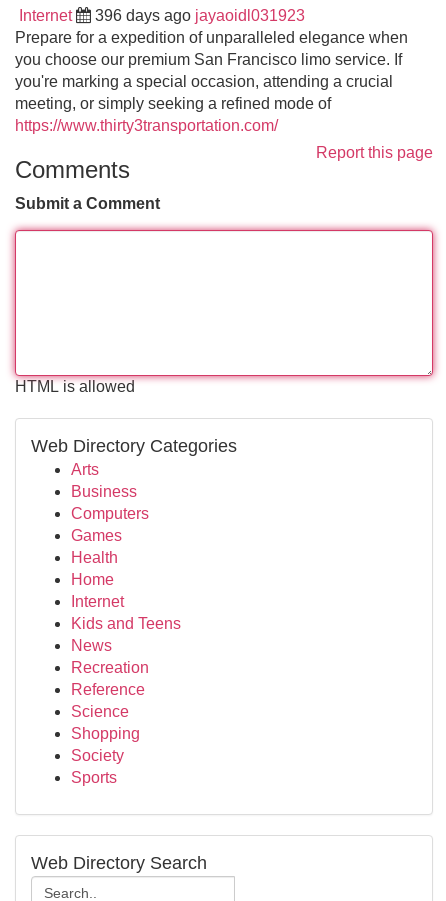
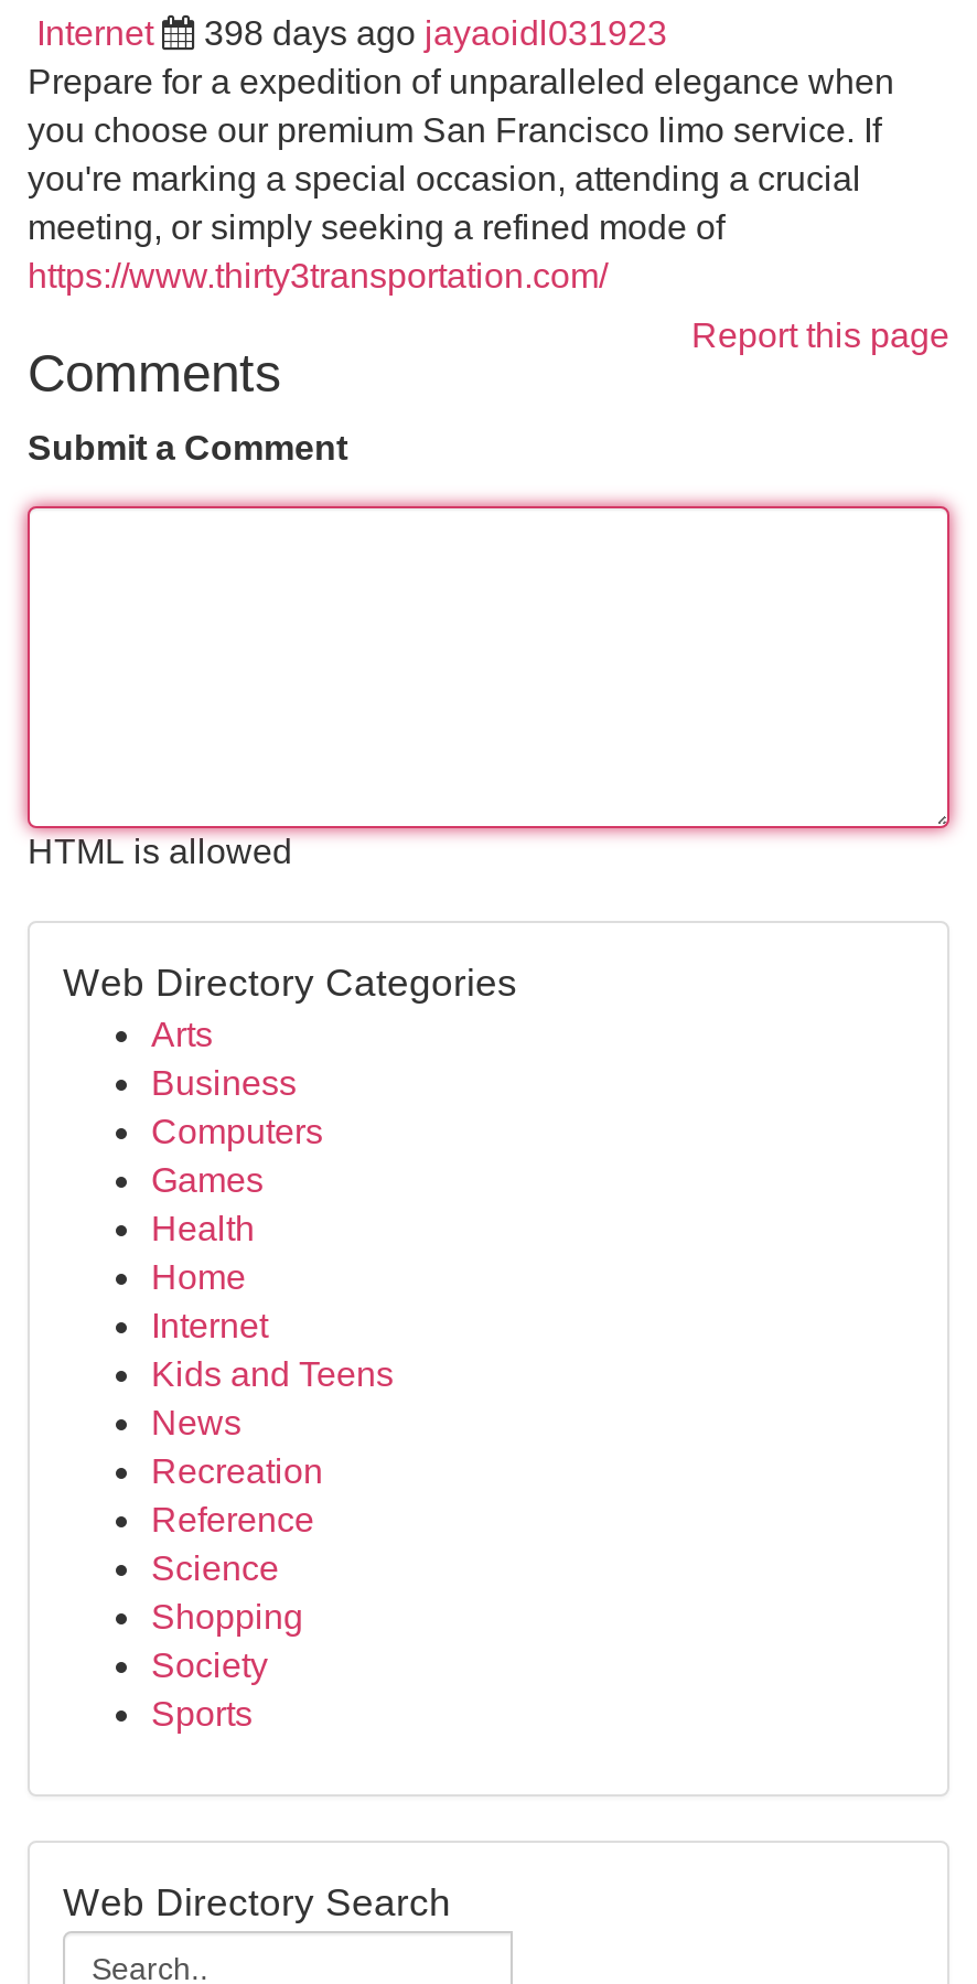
[95,7,305,24] 396 days ago jayaoidl031923 -> [204,14,667,52] 398 days ago jayaoidl031923

